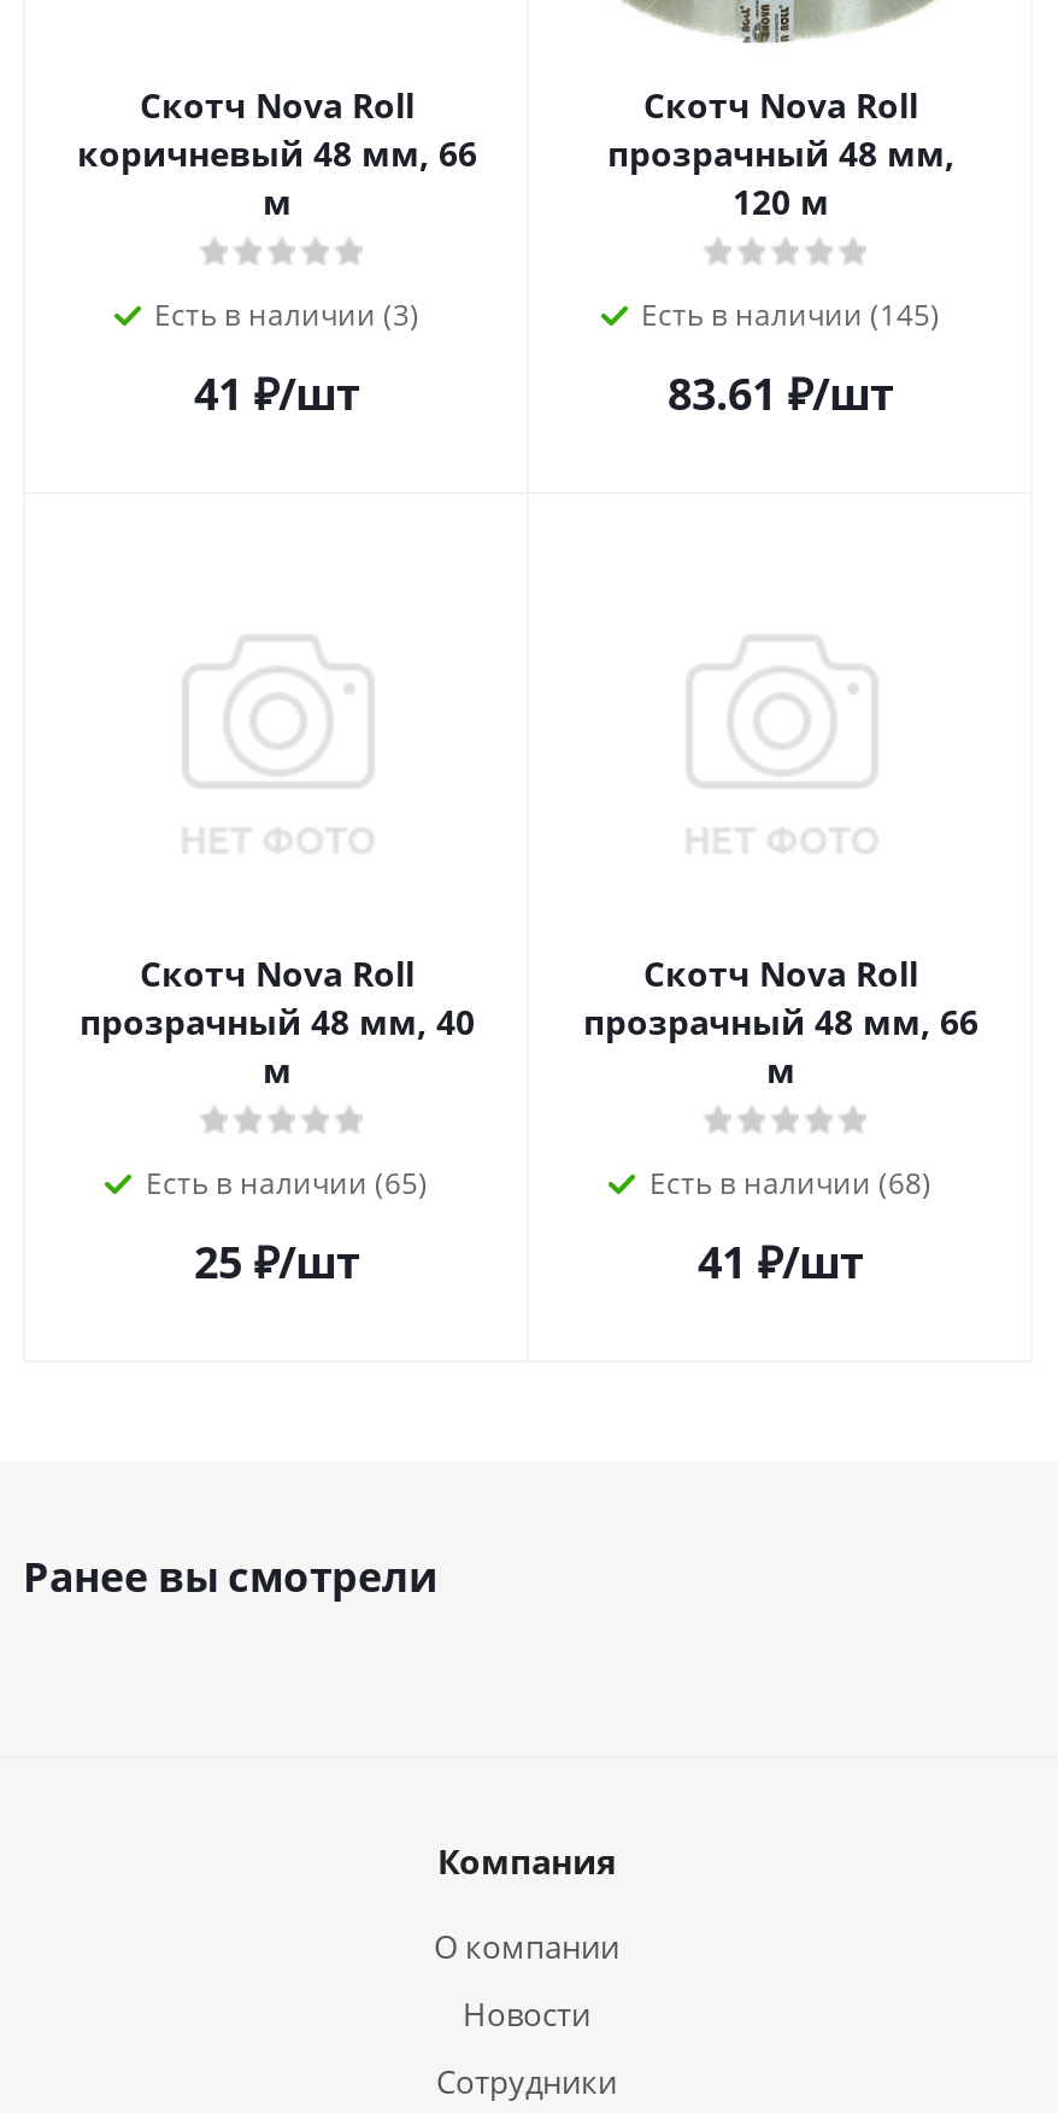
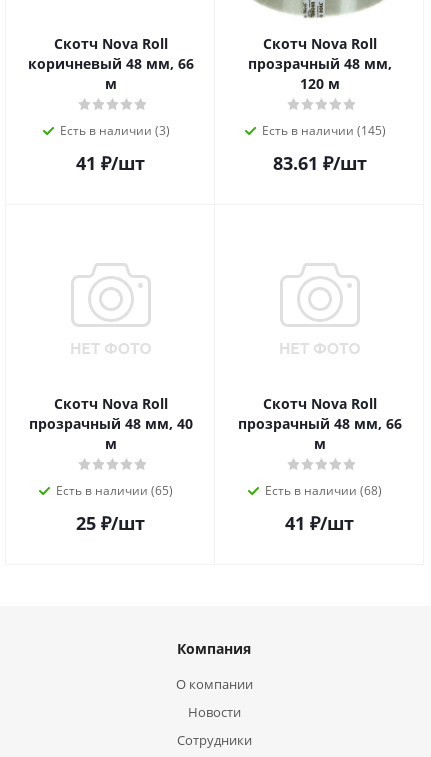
[23,1549,437,1604] Ранее вы смотрели -> none

